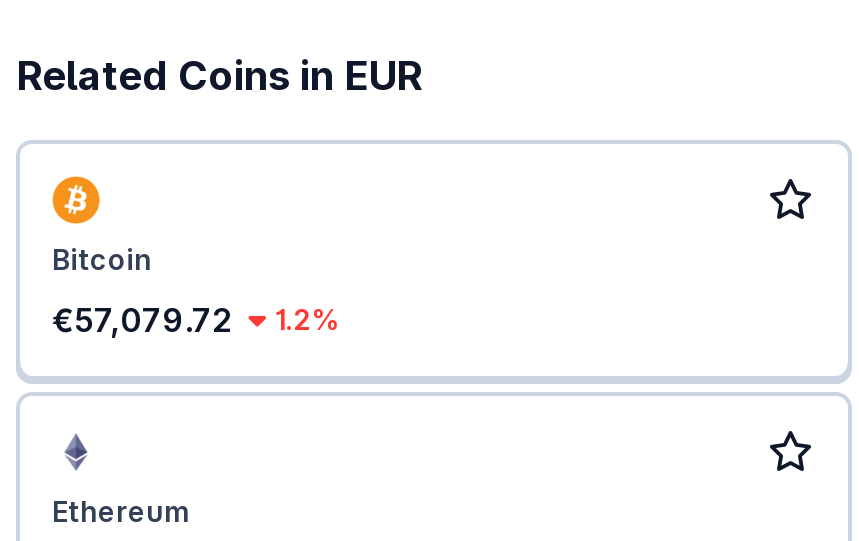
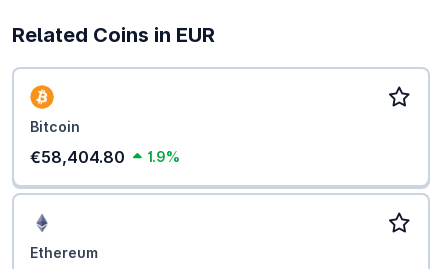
[52,300,232,340] €57,079.72 -> [30,147,125,167] €58,404.80
[275,302,339,336] 1.2% -> [146,148,179,165] 1.9%

